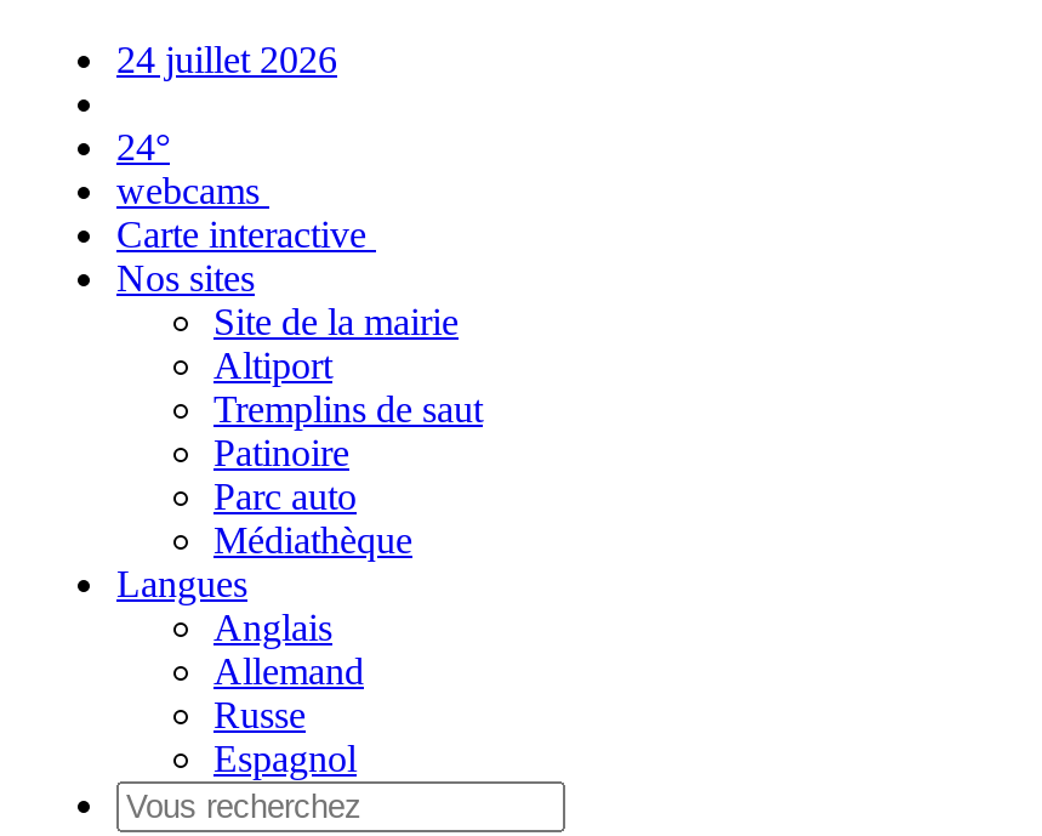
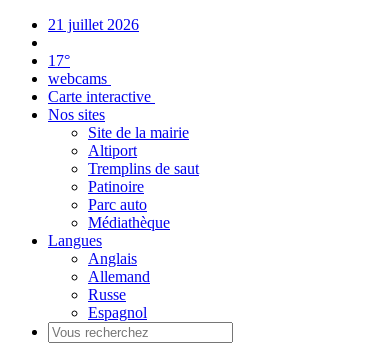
[116,39,337,80] 24 juillet 2026 -> [48,16,139,33] 21 juillet 2026
[116,126,170,167] 24° -> [48,52,70,69] 17°

